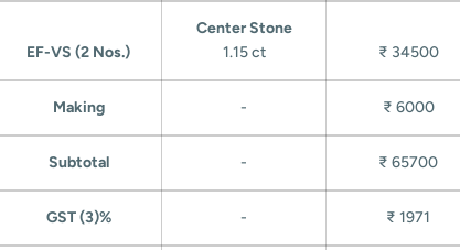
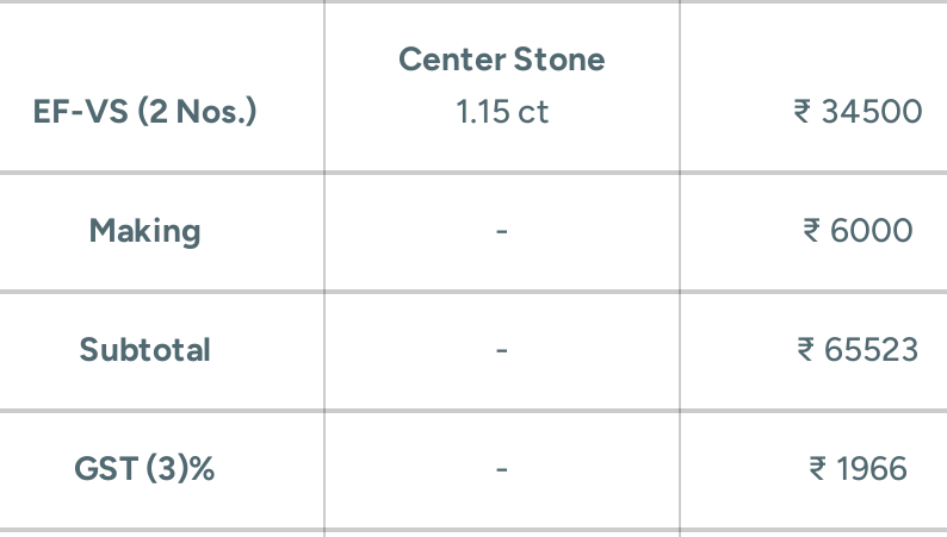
[378,153,438,171] ₹ 65700 -> [796,329,920,369] ₹ 65523
[386,208,430,226] ₹ 1971 -> [807,448,908,488] ₹ 1966

